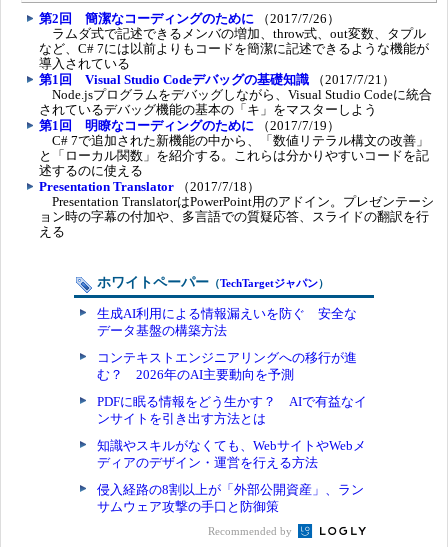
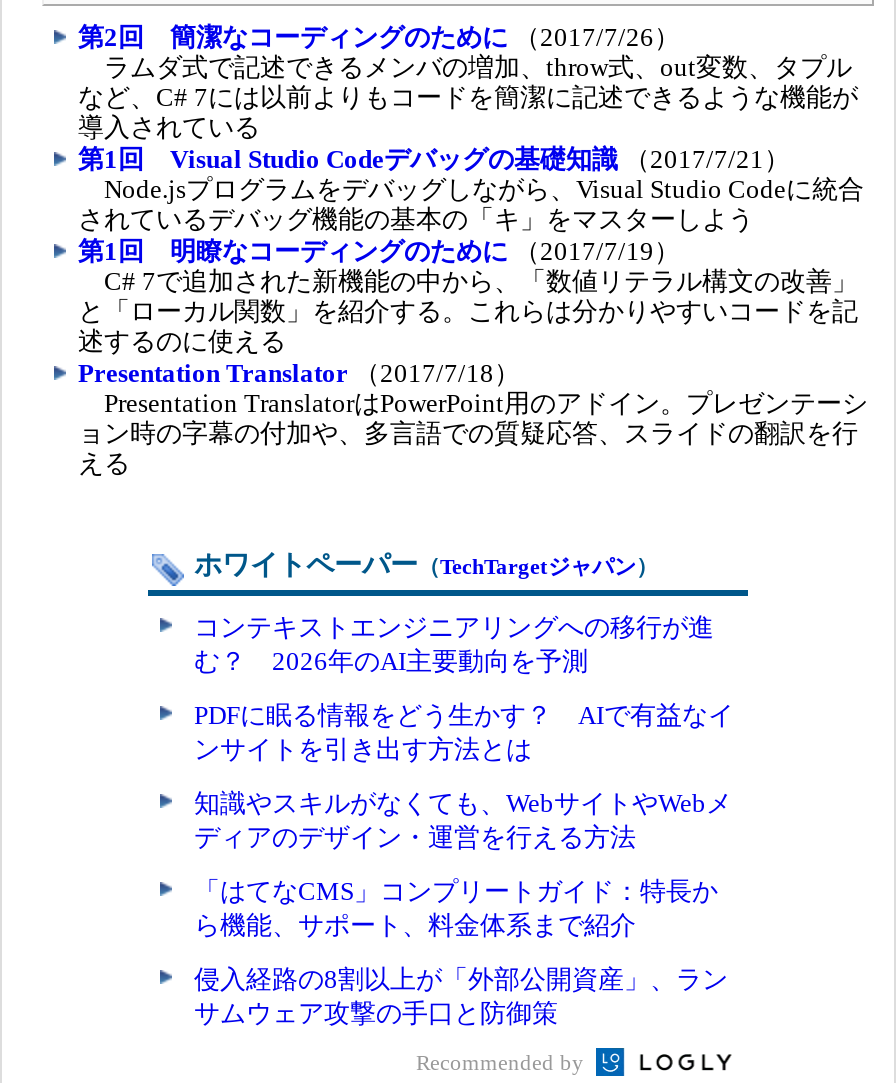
[97,305,357,337] 生成AI利用による情報漏えいを防ぐ 安全な | データ基盤の構築方法 -> none
moved [97,349,367,469] -> [194,611,734,851]: コンテキストエンジニアリングへの移行が進 | む？ 2026年のAI主要動向を予測 | PDFに眠る情報をどう生かす？ AIで有益なイ | ンサイトを引き出す方法とは | 知識やスキルがなくても、WebサイトやWebメ | ディアのデザイン・運営を行える方法
none -> [194,875,718,939] 「はてなCMS」コンプリートガイド：特長か | ら機能、サポート、料金体系まで紹介

